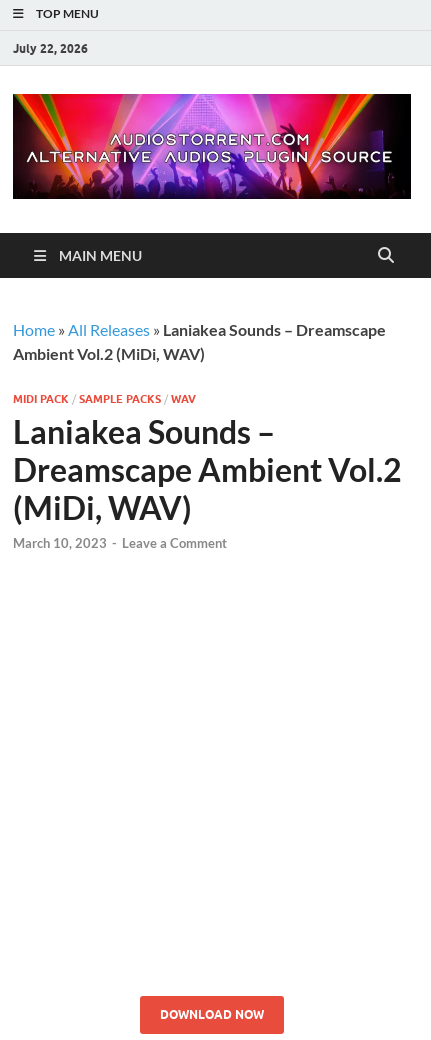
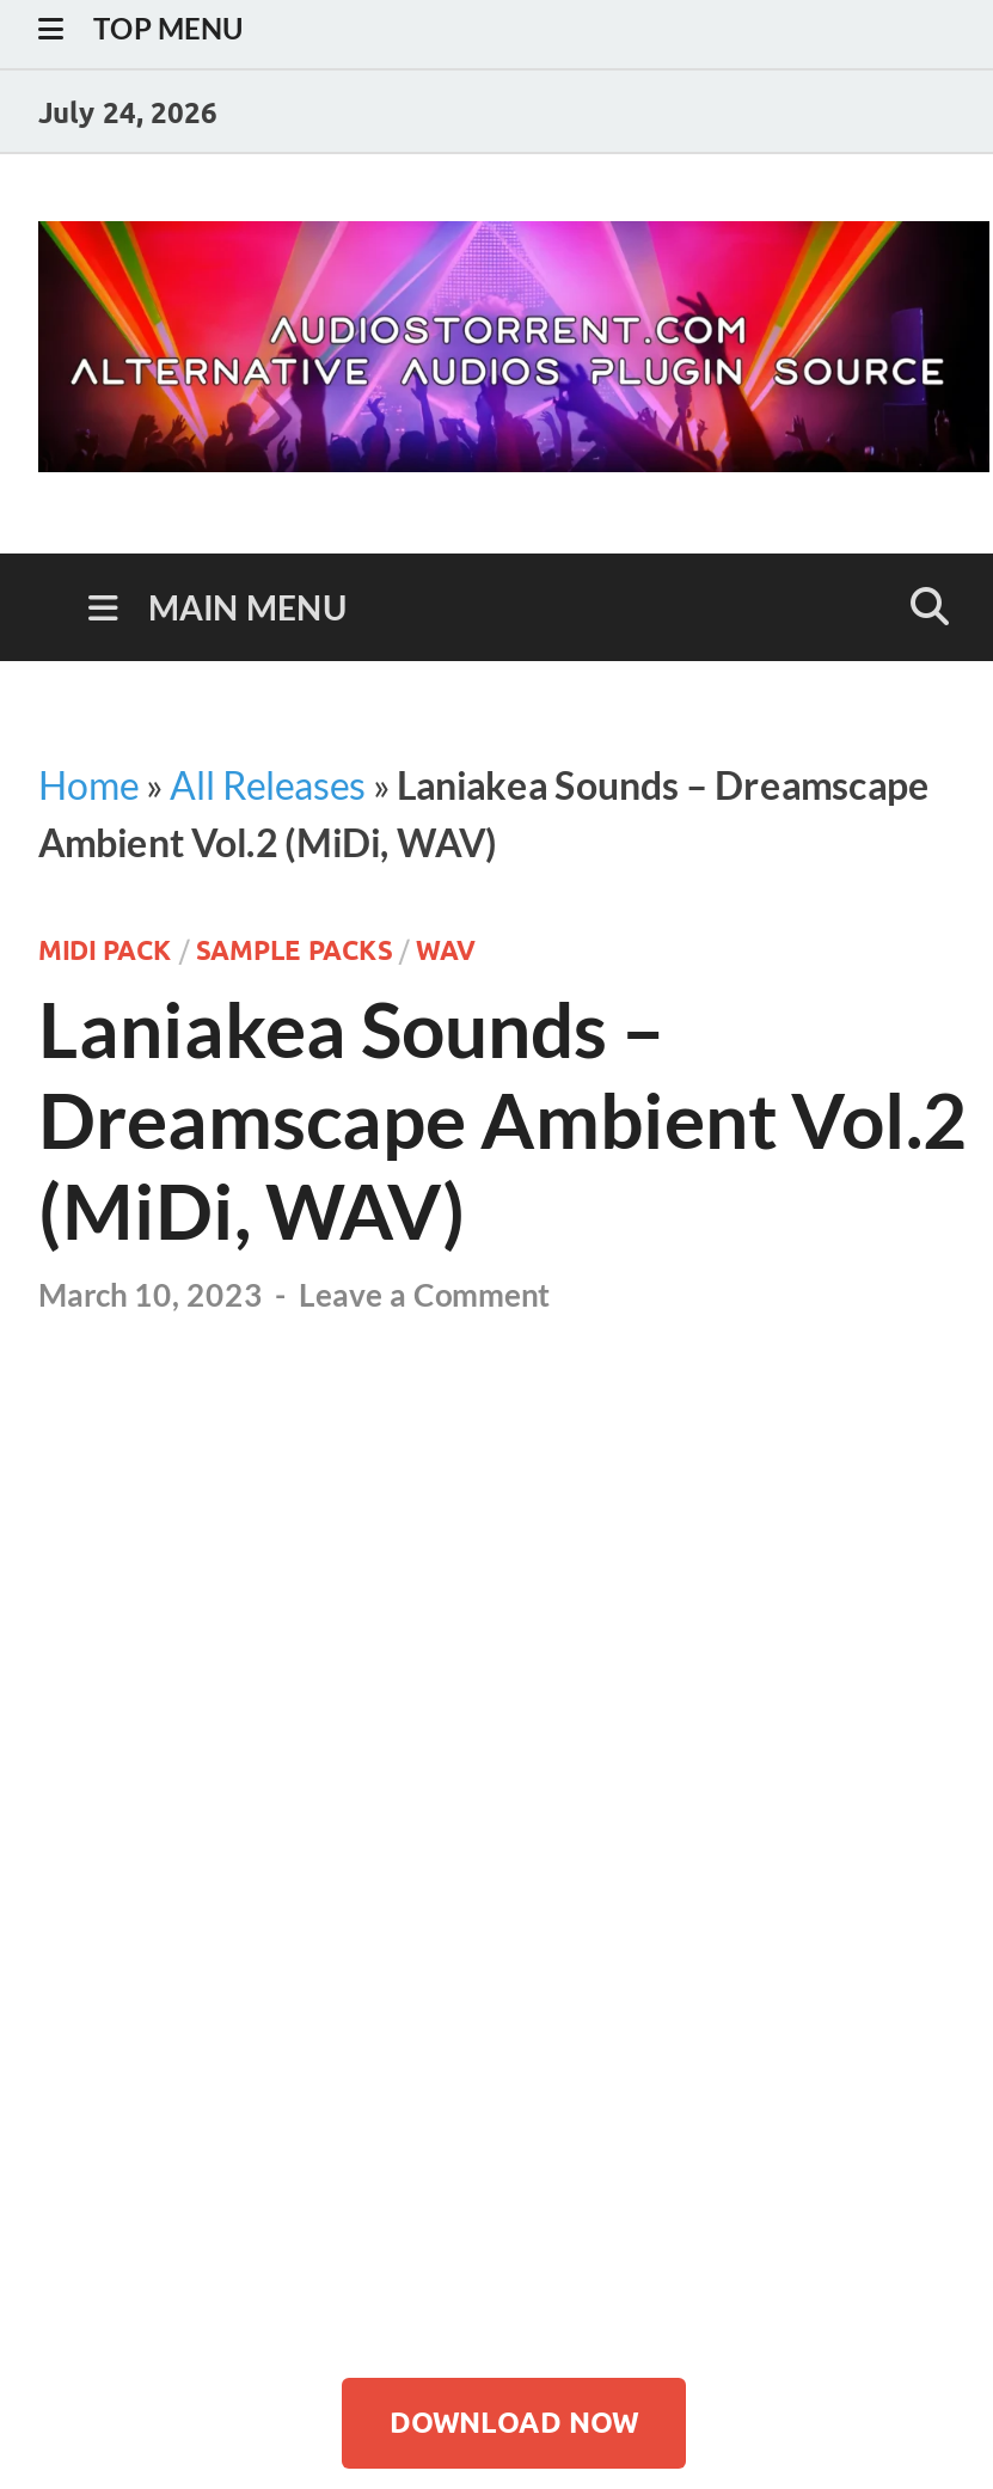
[13,40,88,55] July 22, 2026 -> [38,93,217,129] July 24, 2026

